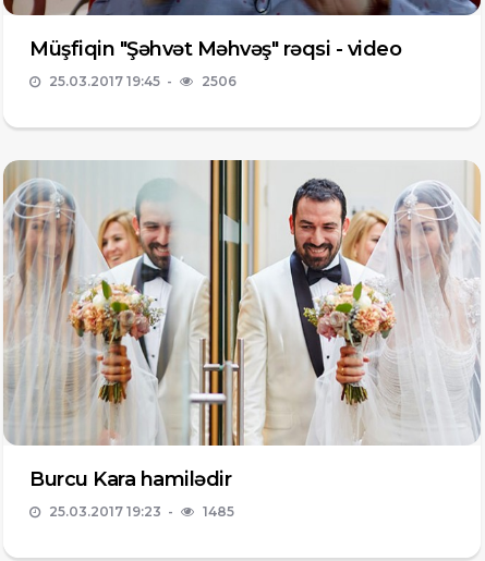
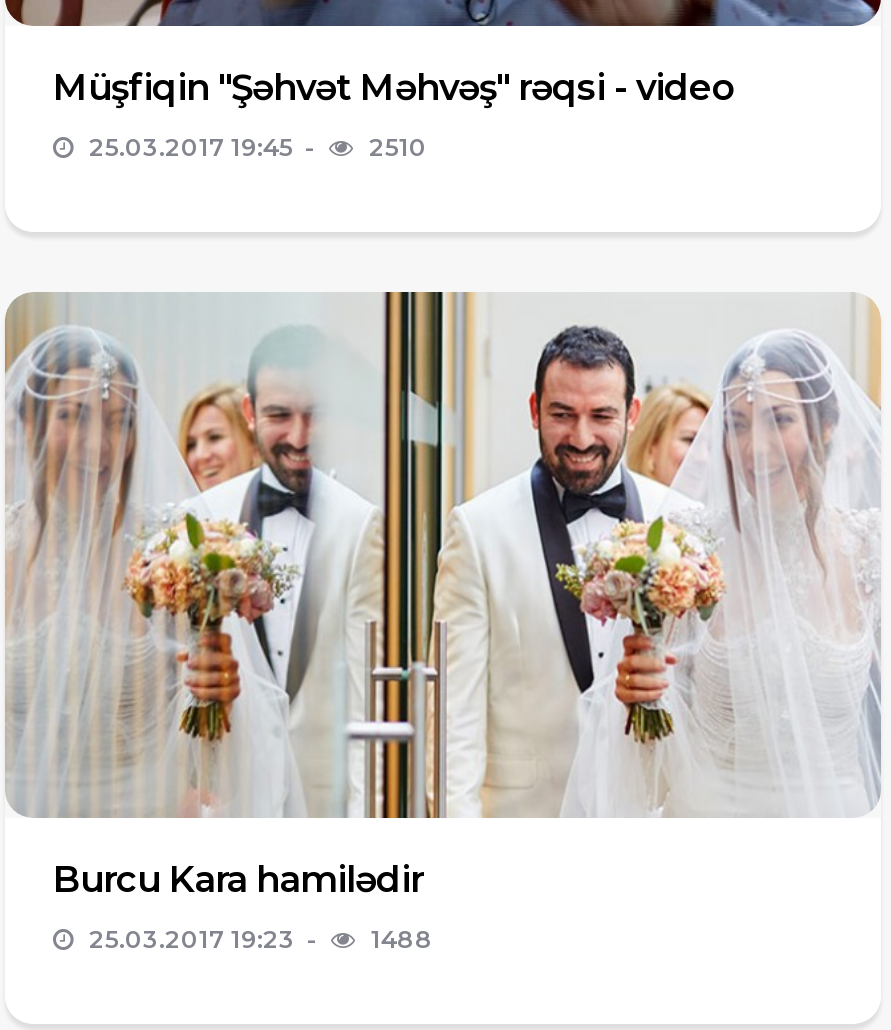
[198,73,237,89] 2506 -> [363,133,427,163] 2510
[199,504,234,520] 1485 -> [365,925,433,955] 1488

